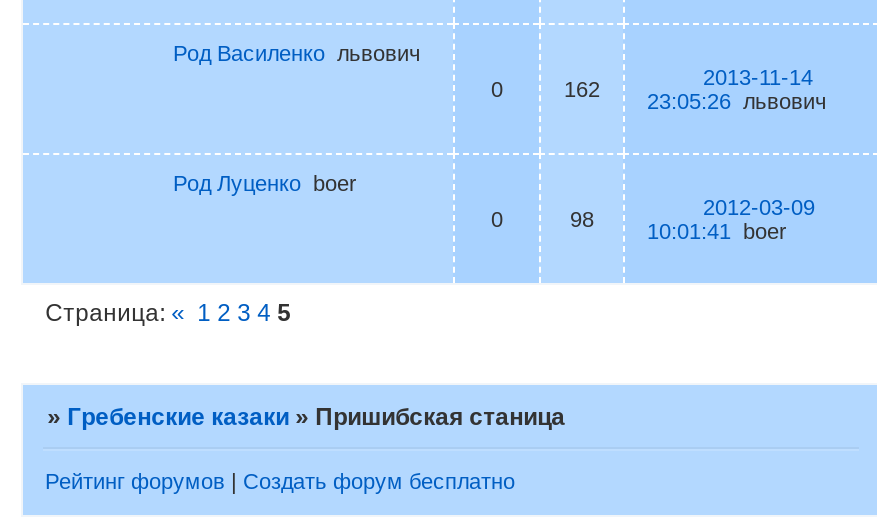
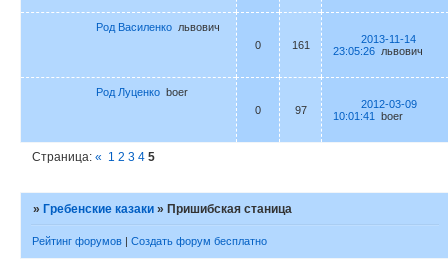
[564,77,827,113] 162 23:05:26 львович -> [291,39,423,57] 161 23:05:26 львович
[570,207,594,231] 98 -> [294,104,306,116] 97

